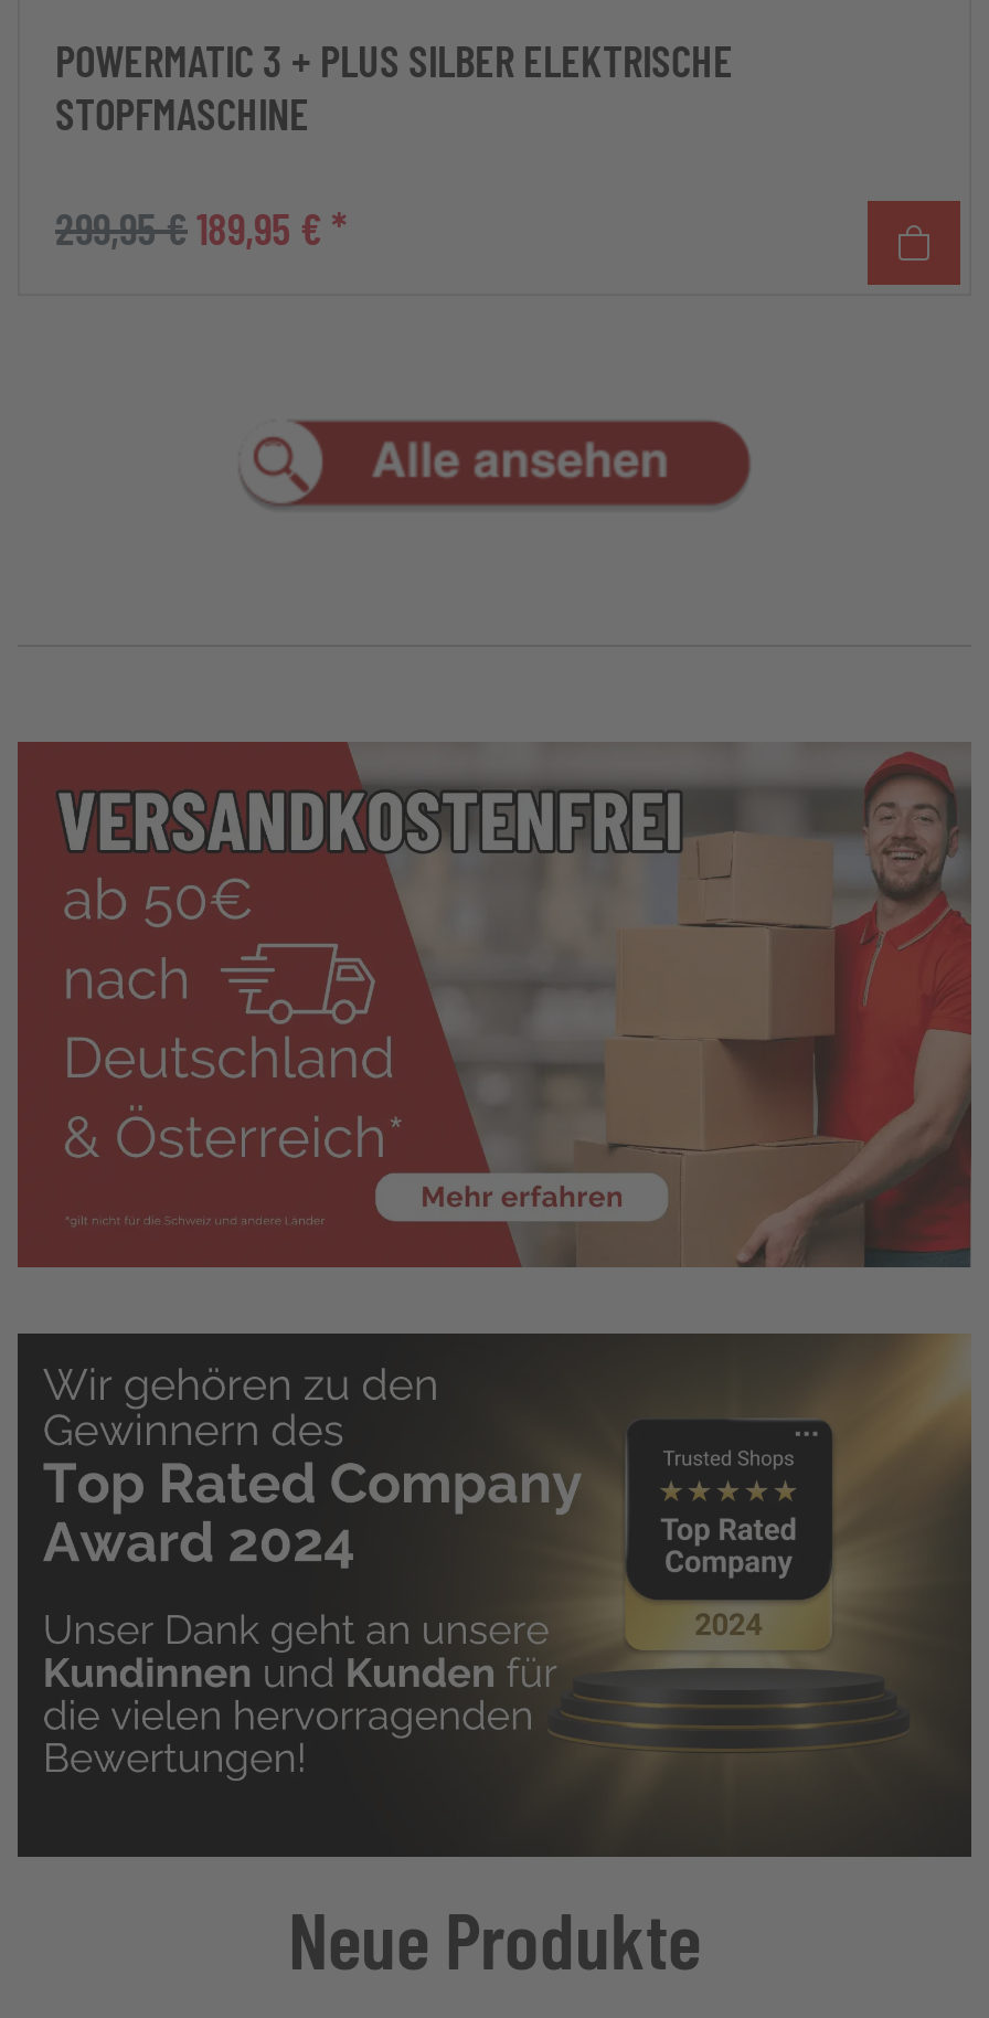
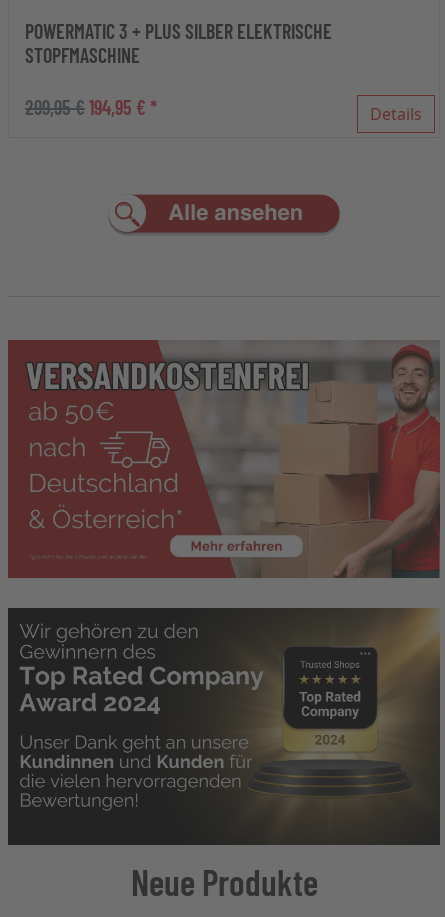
[55,201,347,254] 299,95 € 189,95 € * -> [25,95,422,125] 299,95 € 194,95 € * | Details

